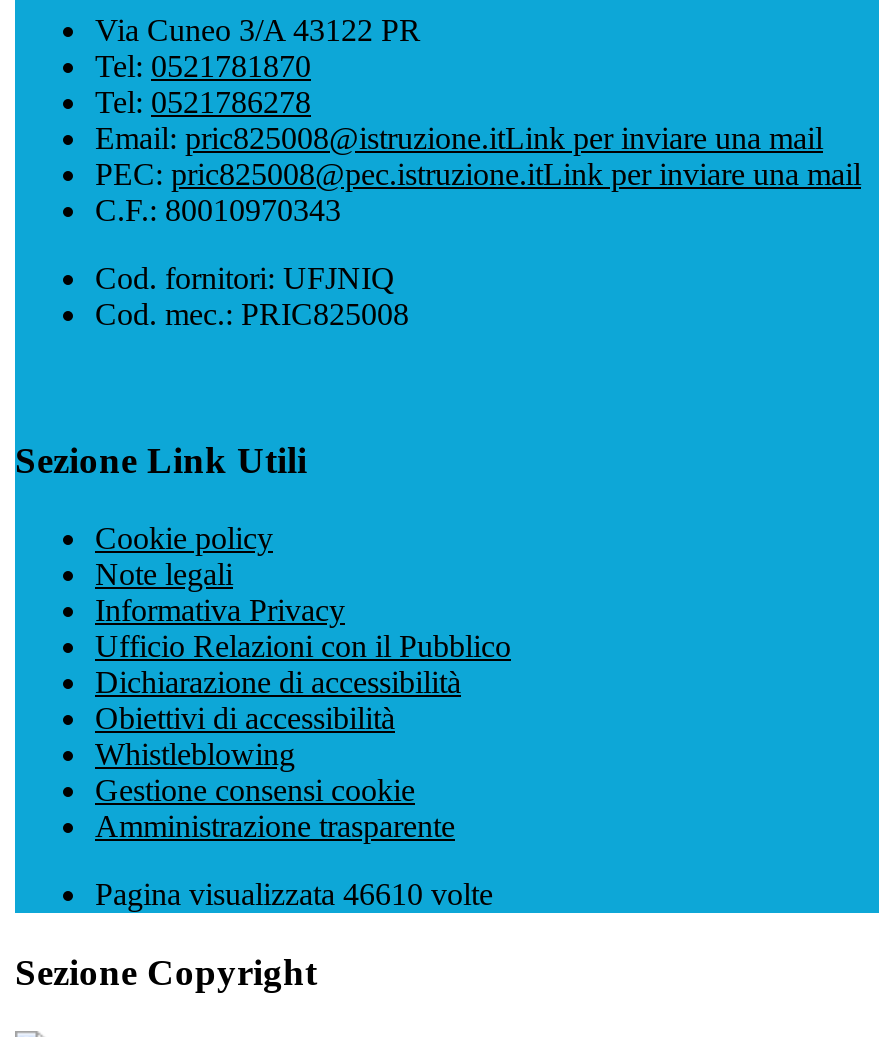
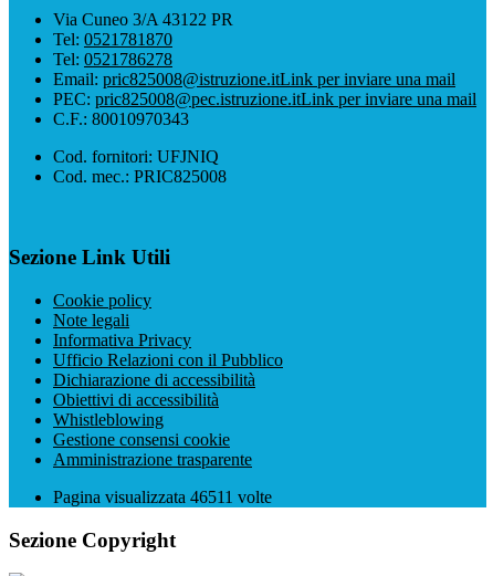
[95,877,493,911] Pagina visualizzata 46610 volte -> [53,487,272,506] Pagina visualizzata 46511 volte

